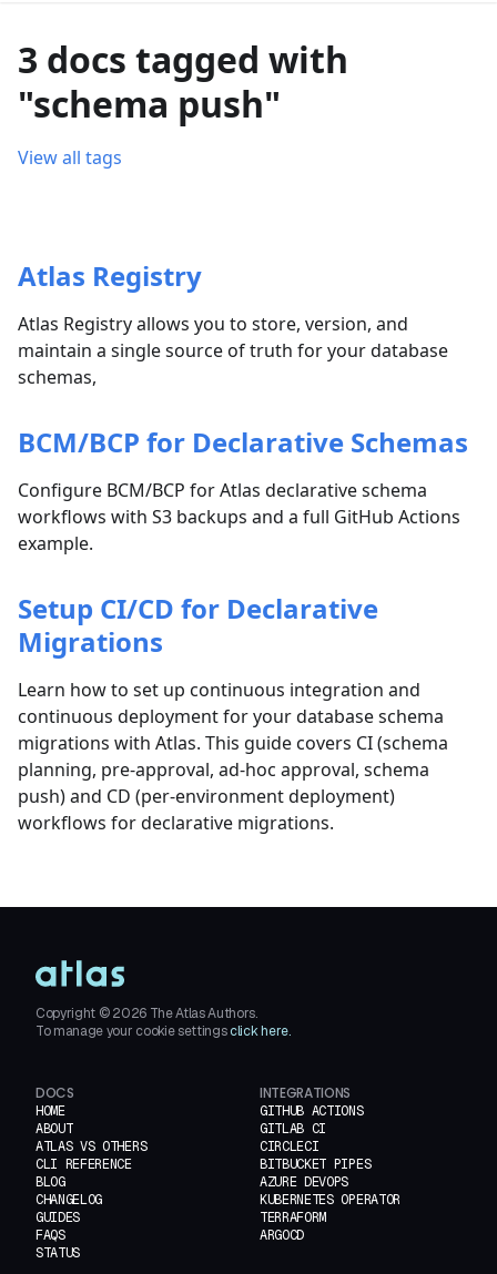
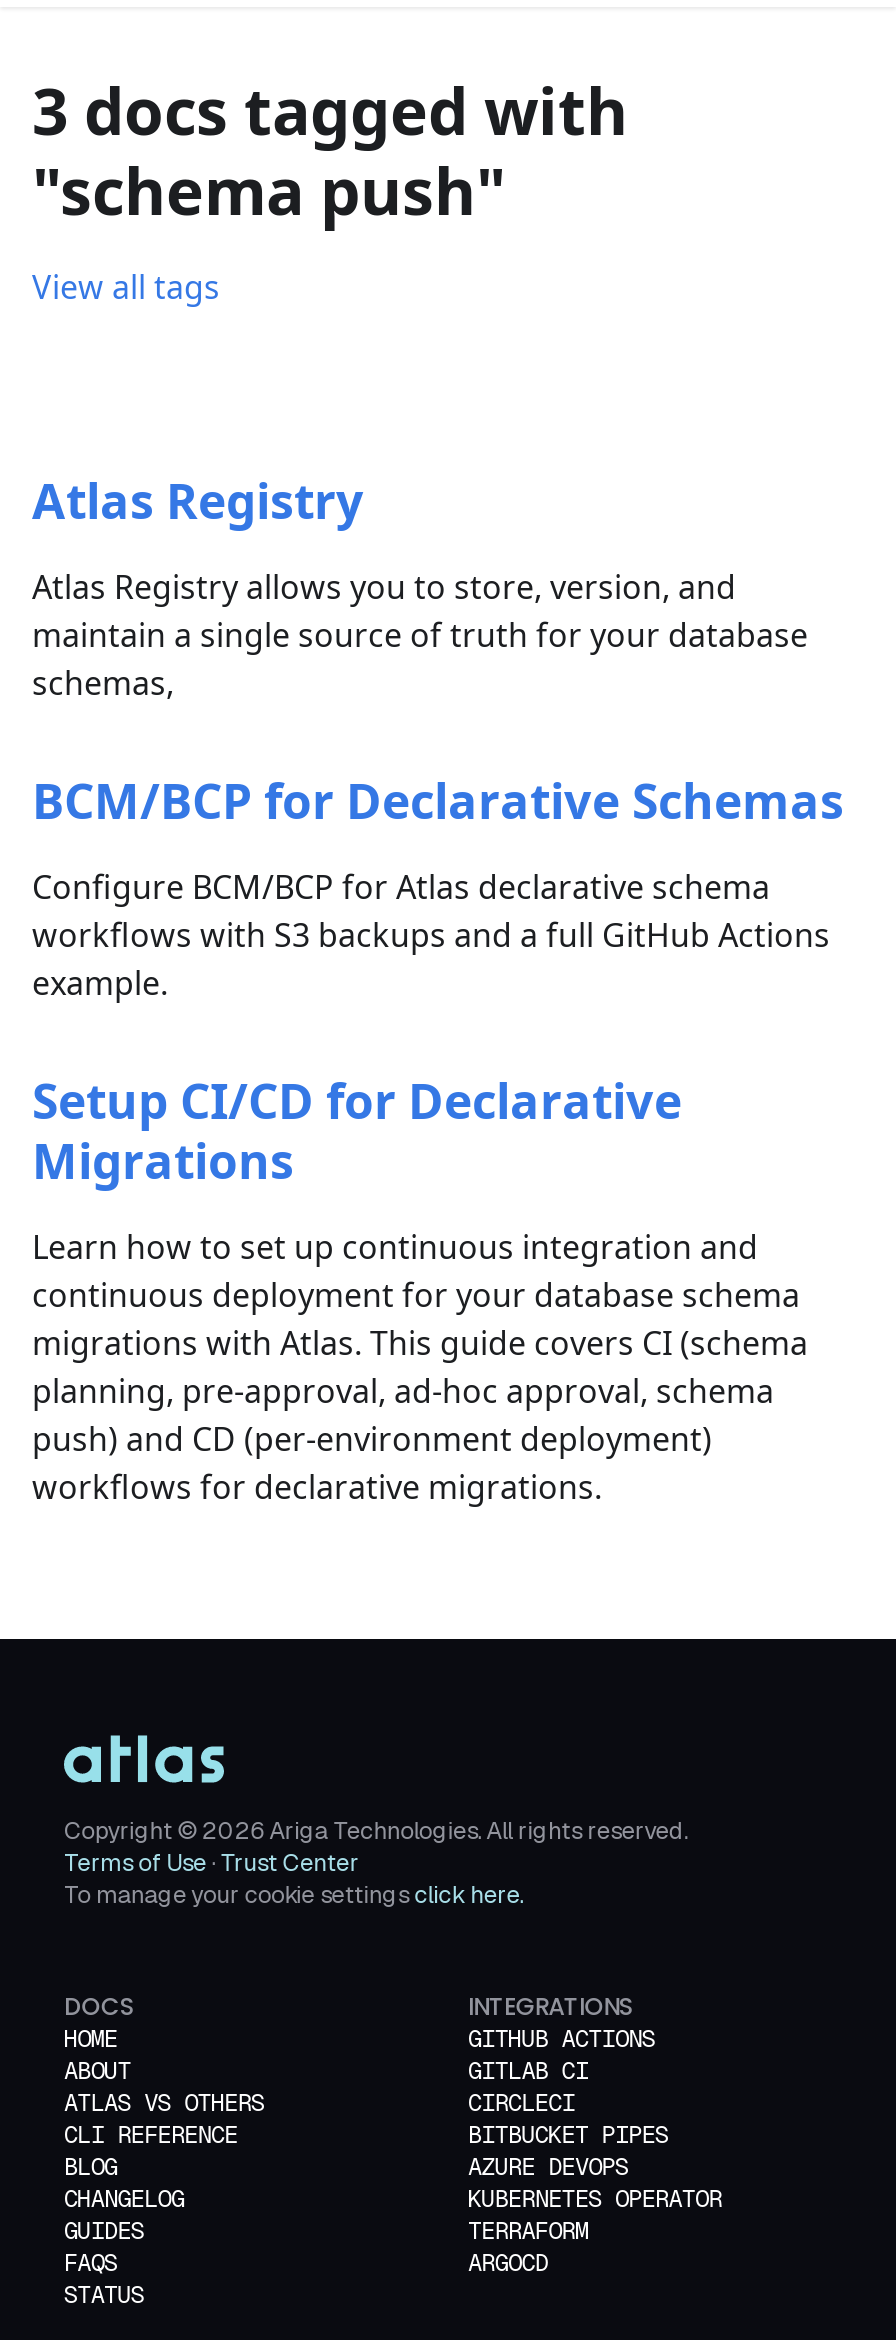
[35,1005,257,1022] Copyright © 2026 The Atlas Authors. -> [64,1815,688,1879] Copyright © 2026 Ariga Technologies. All rights reserved. | Terms of Use · Trust Center

